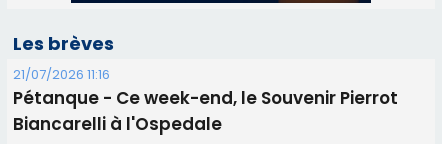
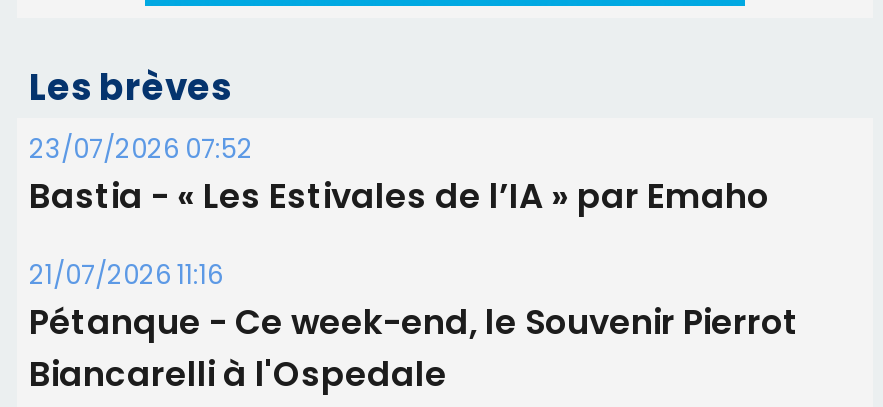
none -> [29,129,769,219] 23/07/2026 07:52 | Bastia - « Les Estivales de l’IA » par Emaho

